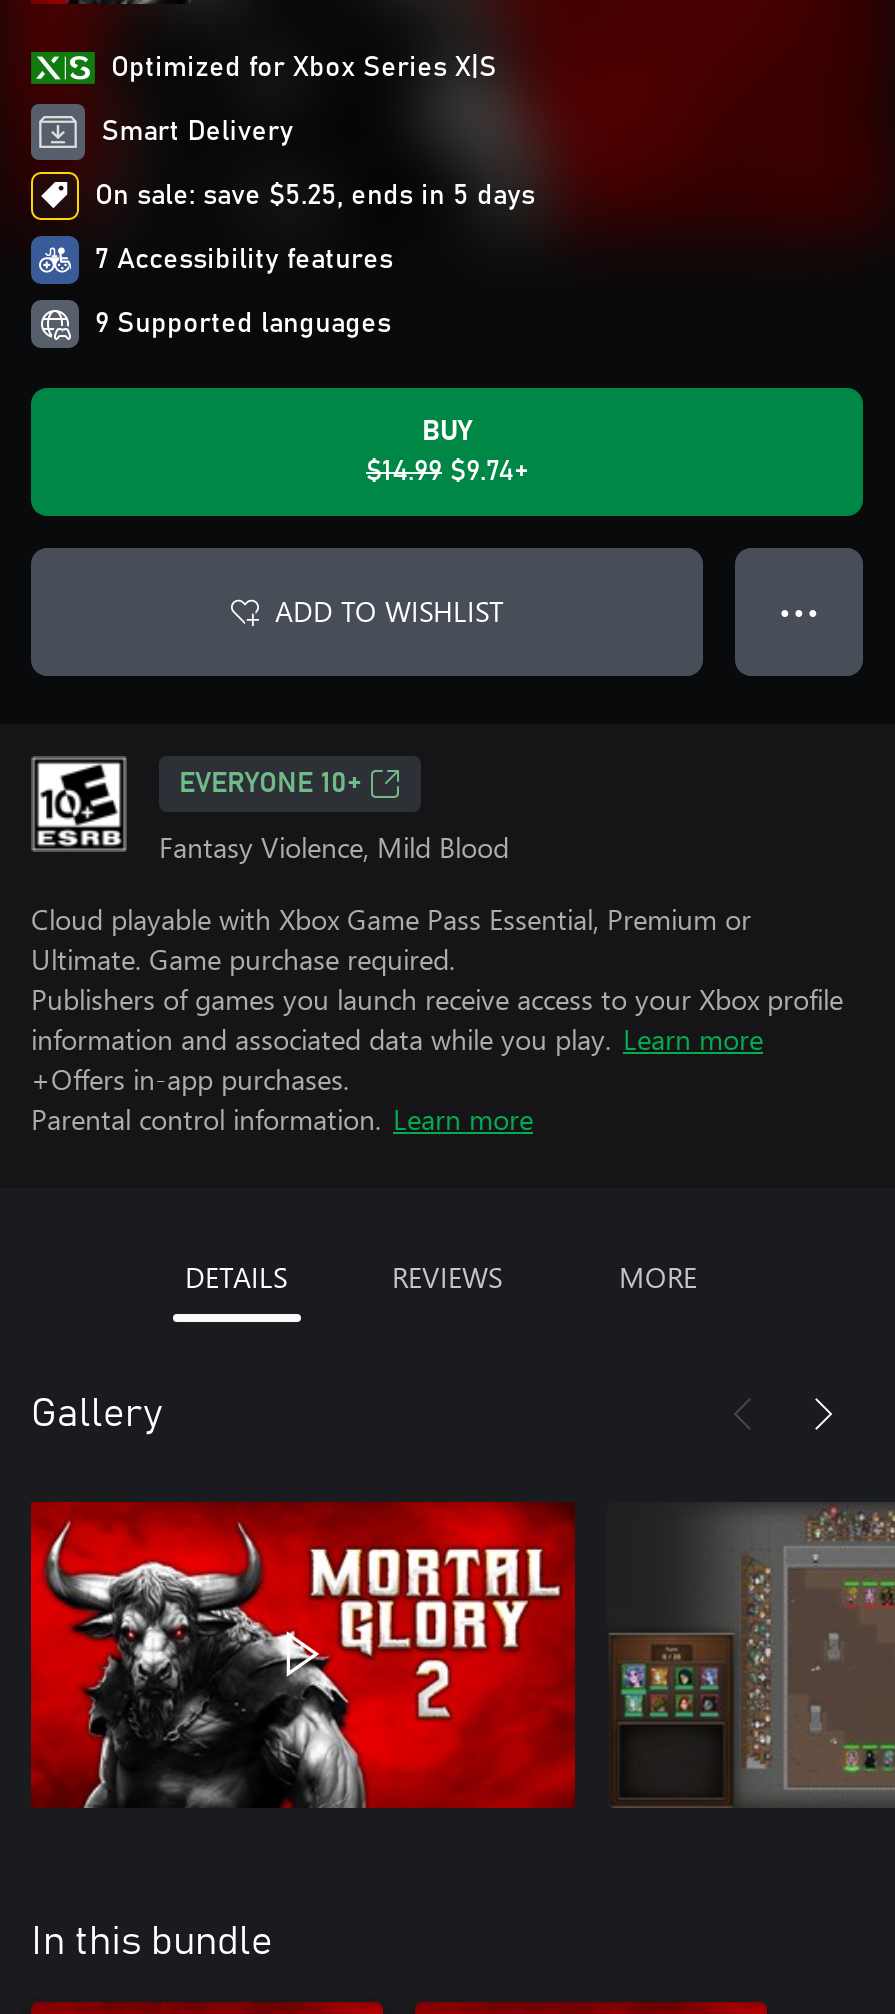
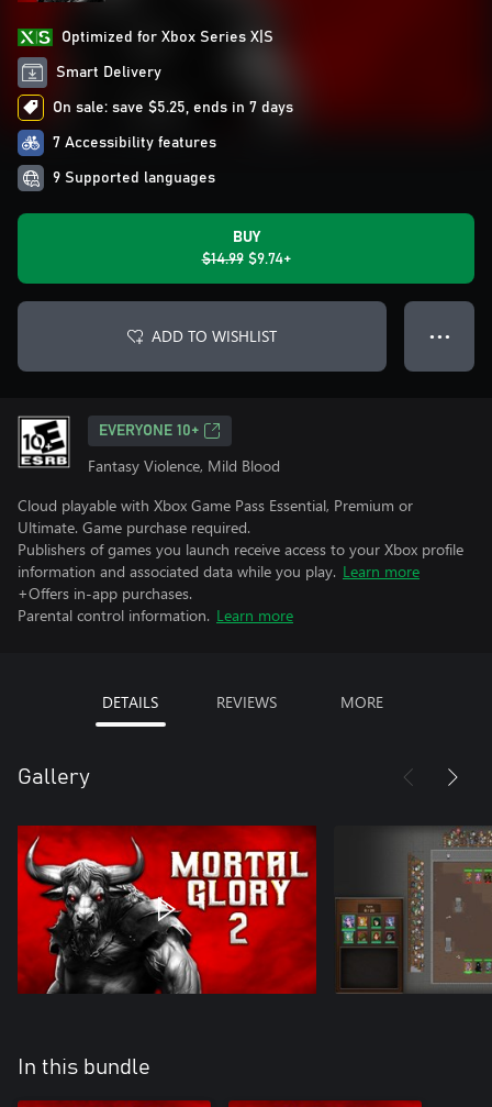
[95,182,535,210] On sale: save $5.25, ends in 5 days -> [53,100,293,115] On sale: save $5.25, ends in 7 days

